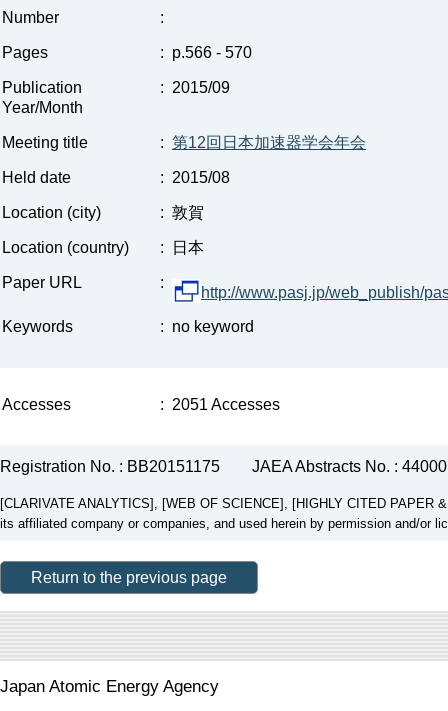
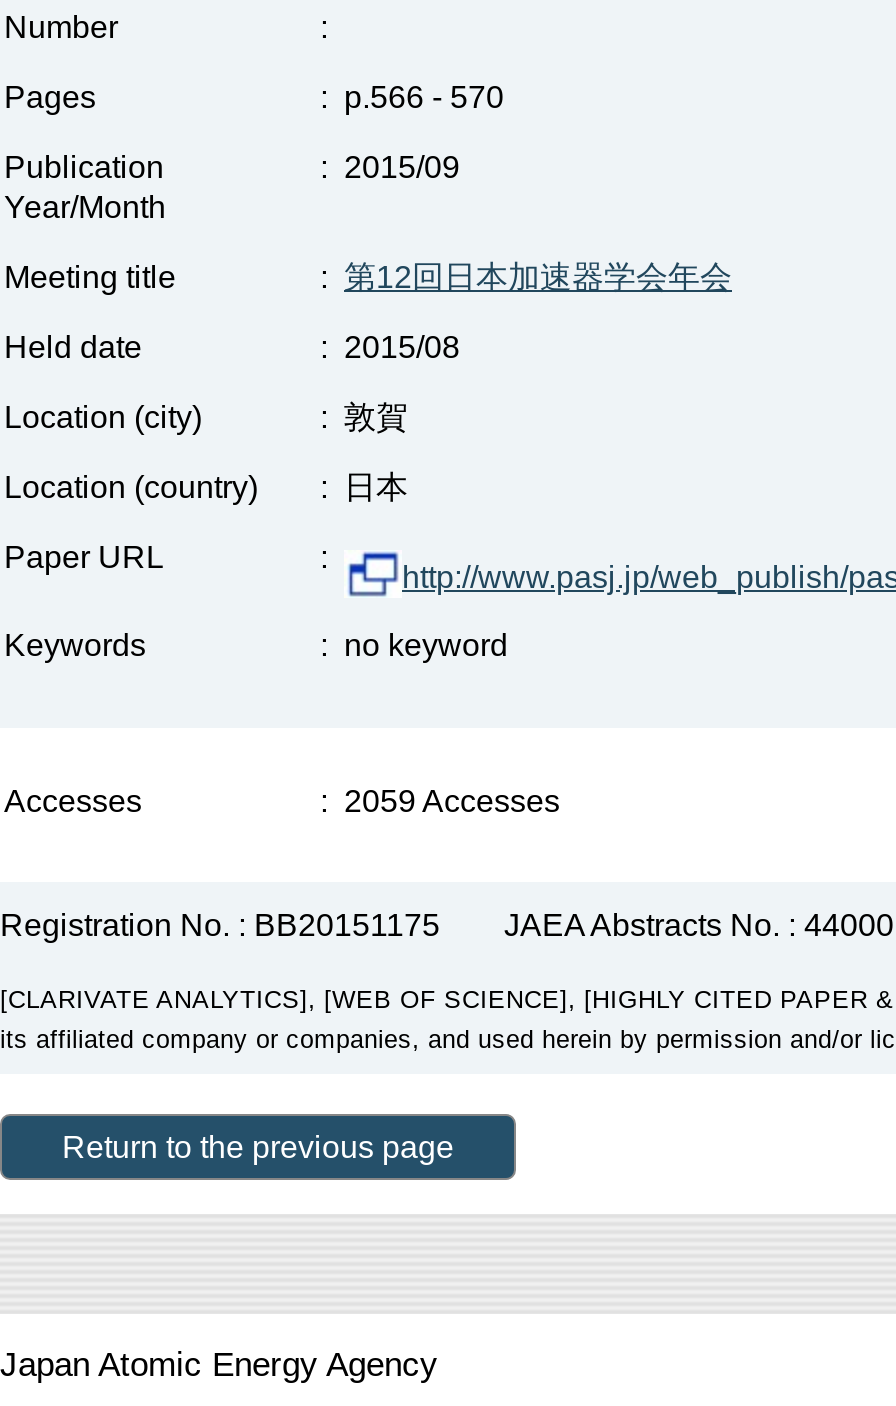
[160,396,280,413] : 2051 Accesses -> [320,785,560,819] : 2059 Accesses

